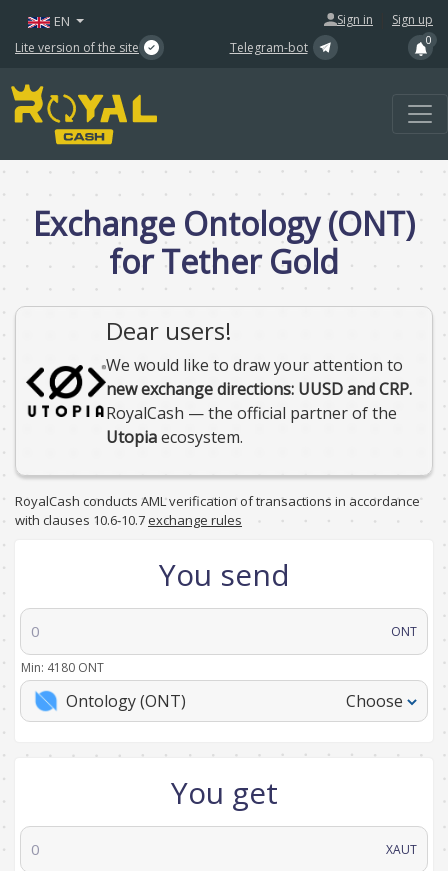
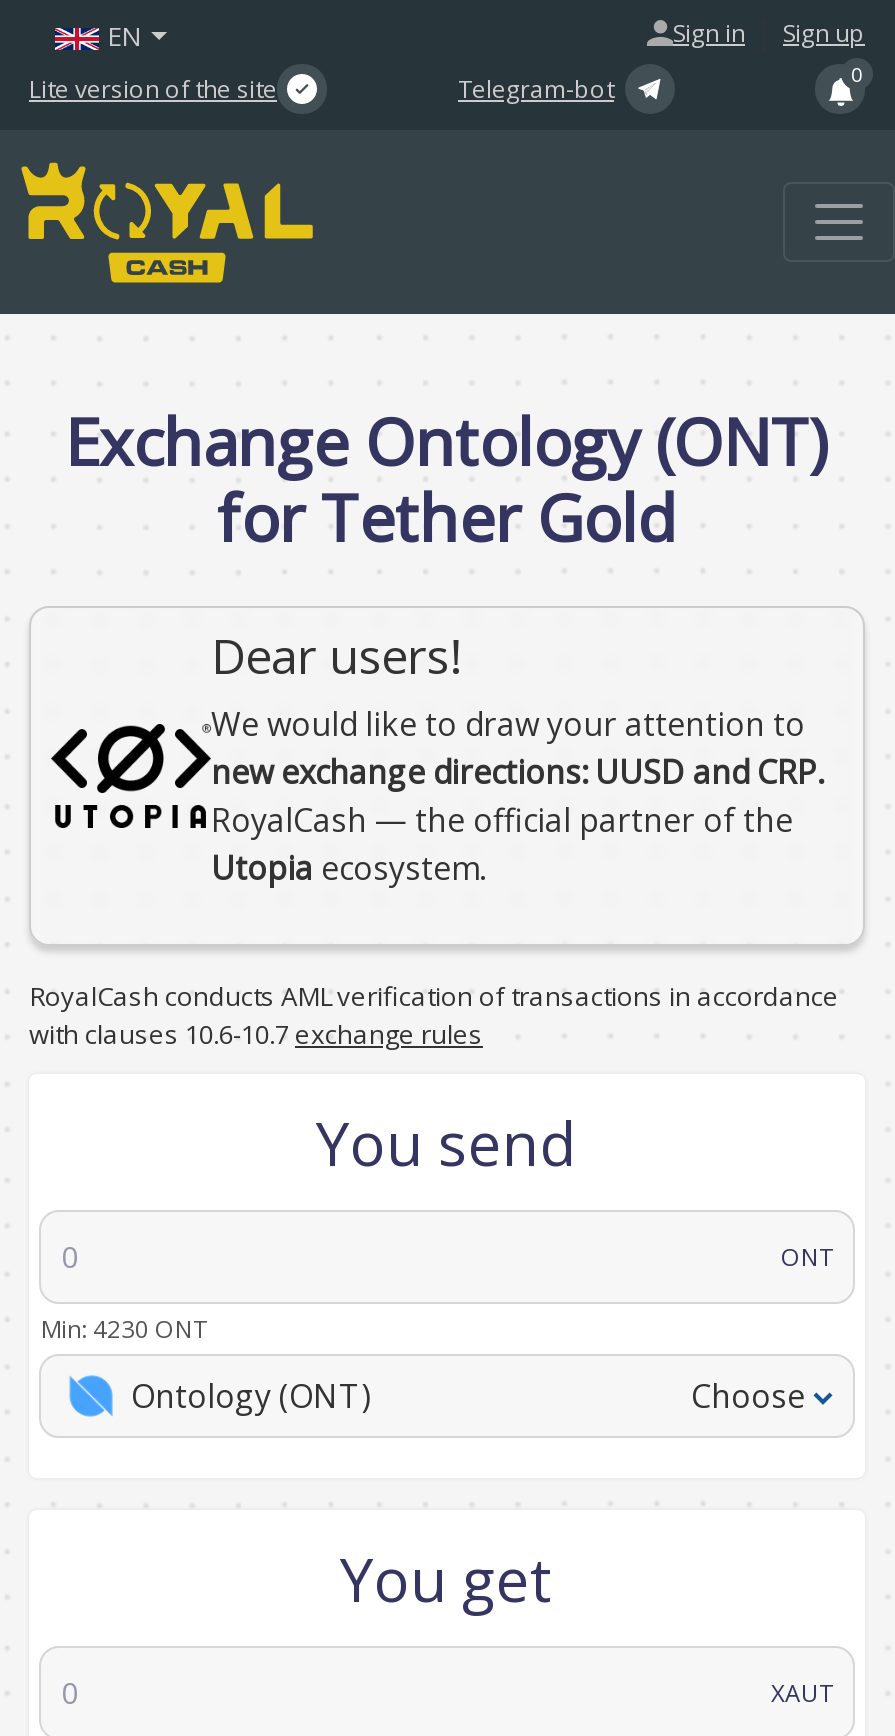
[21,659,104,676] Min: 4180 ONT -> [41,1312,207,1346] Min: 4230 ONT

